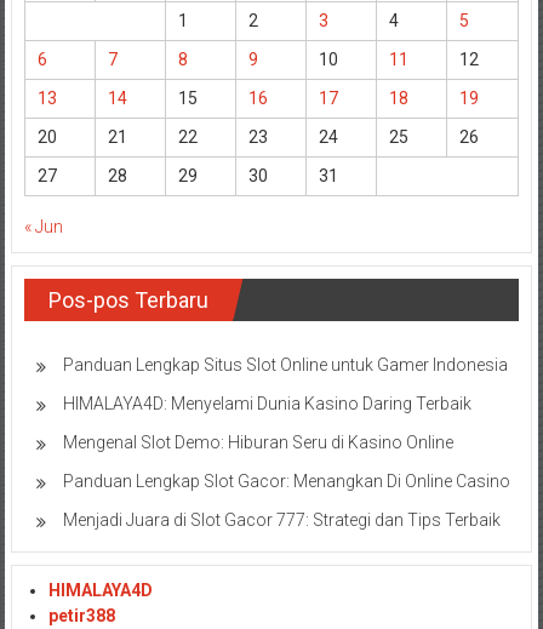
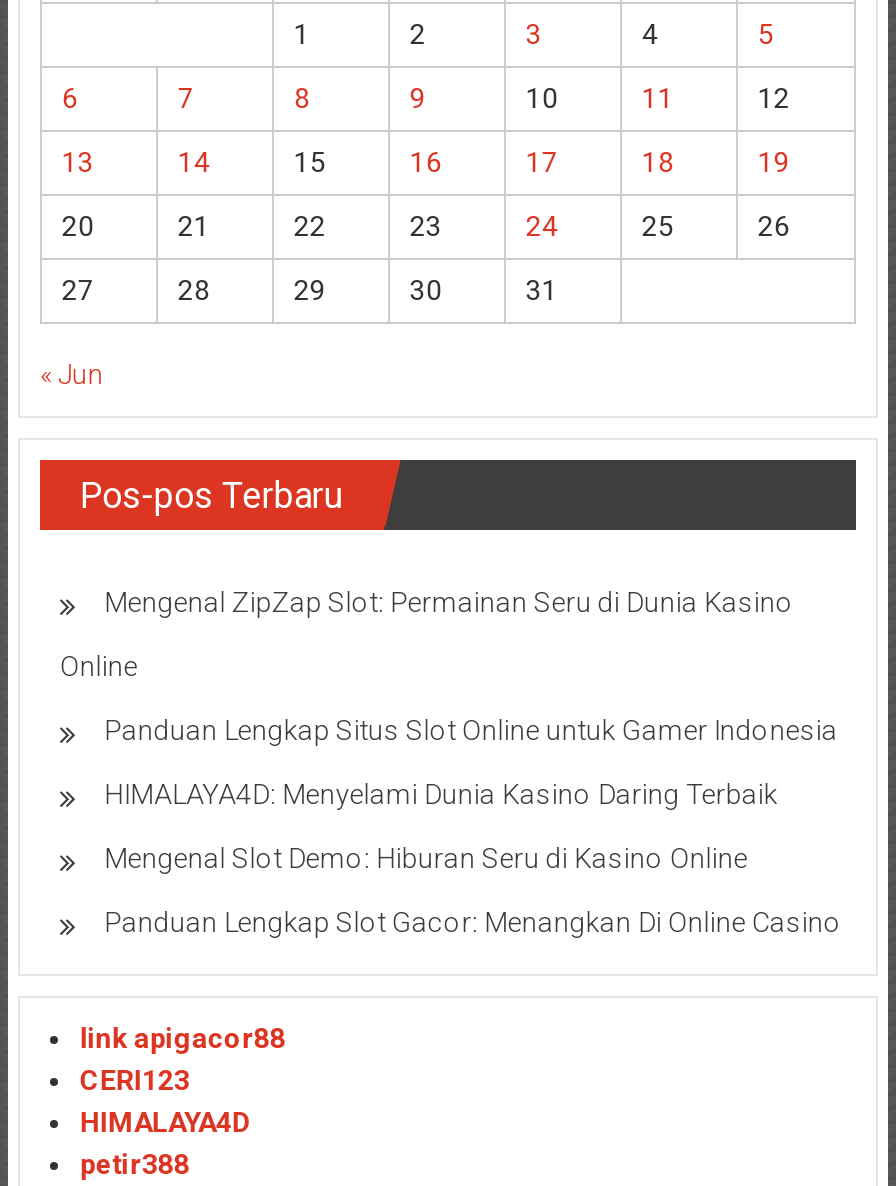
none -> [60,586,794,682] Mengenal ZipZap Slot: Permainan Seru di Dunia Kasino | Online
[63,510,500,530] Menjadi Juara di Slot Gacor 777: Strategi dan Tips Terbaik -> [80,1022,286,1096] link apigacor88 | CERI123

